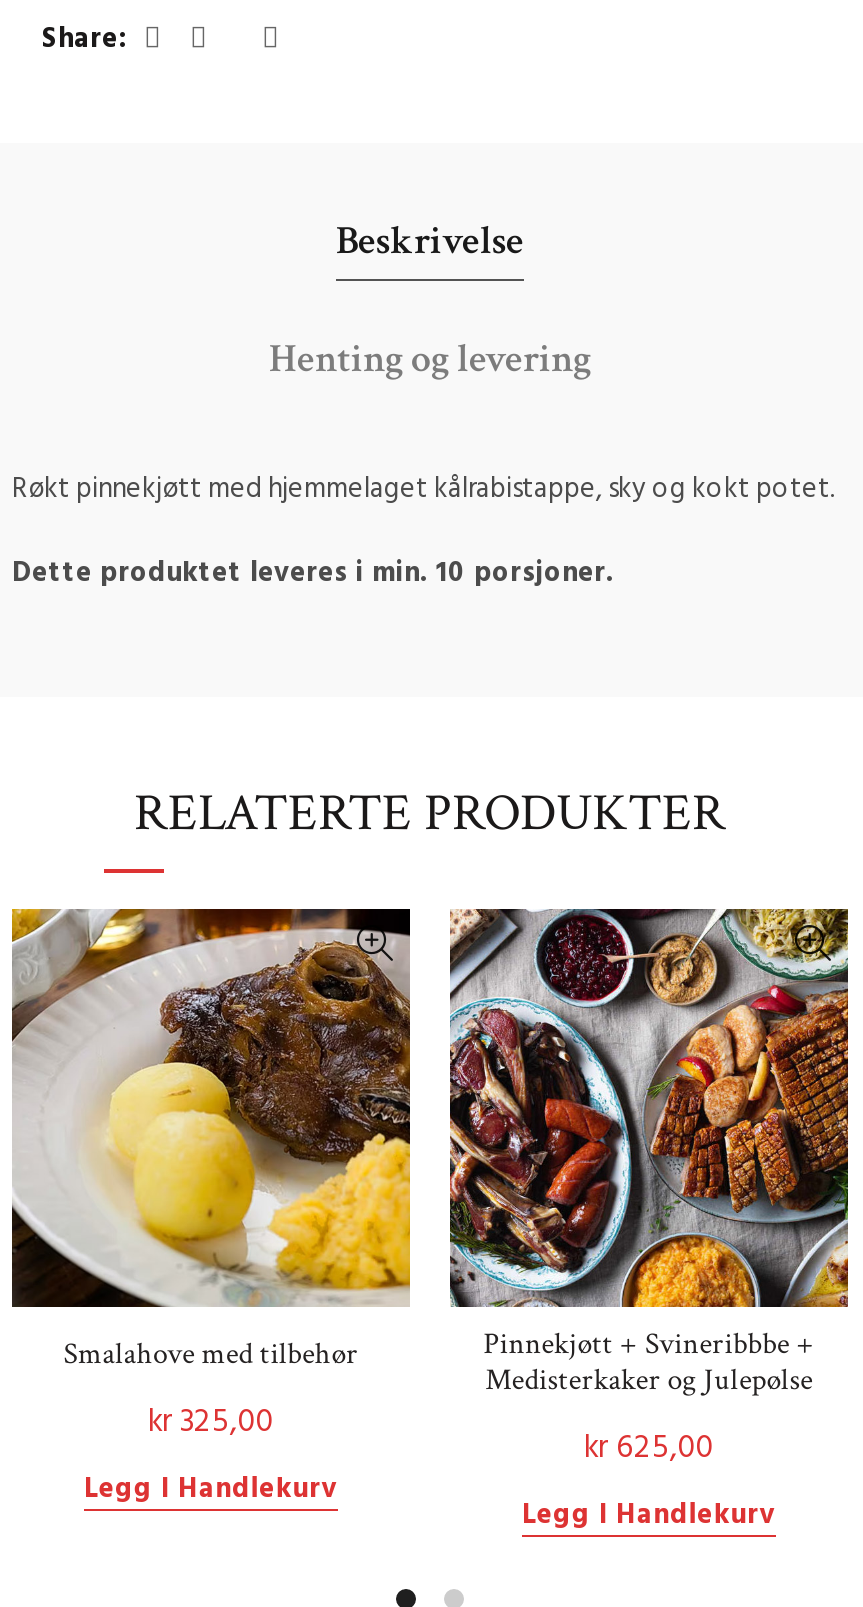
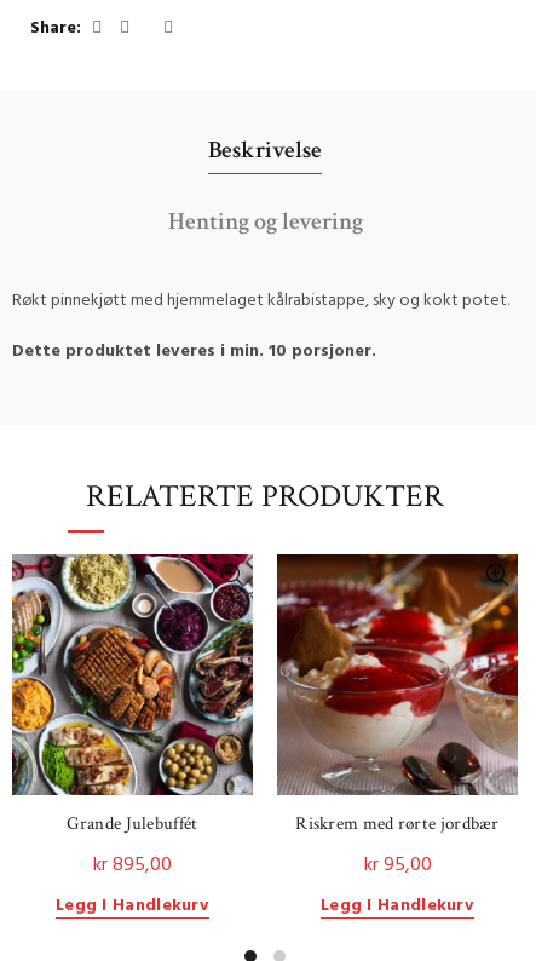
[10,907,412,1373] [image] | Smalahove med tilbehør -> [11,553,254,835] [image] | Grande Julebuffét
[448,907,850,1399] [image] | Pinnekjøtt + Svineribbbe + | Medisterkaker og Julepølse -> [276,553,519,835] [image] | Riskrem med rørte jordbær
[148,1397,274,1449] kr 325,00 -> [93,850,172,881] kr 895,00
[584,1423,714,1475] kr 625,00 -> [364,850,431,881] kr 95,00

